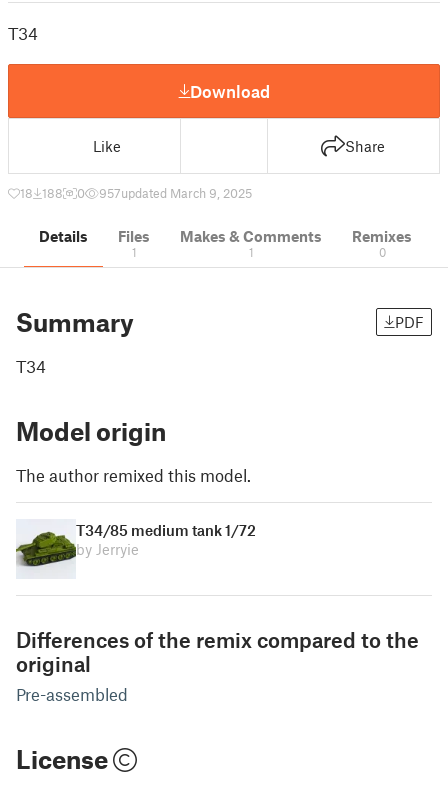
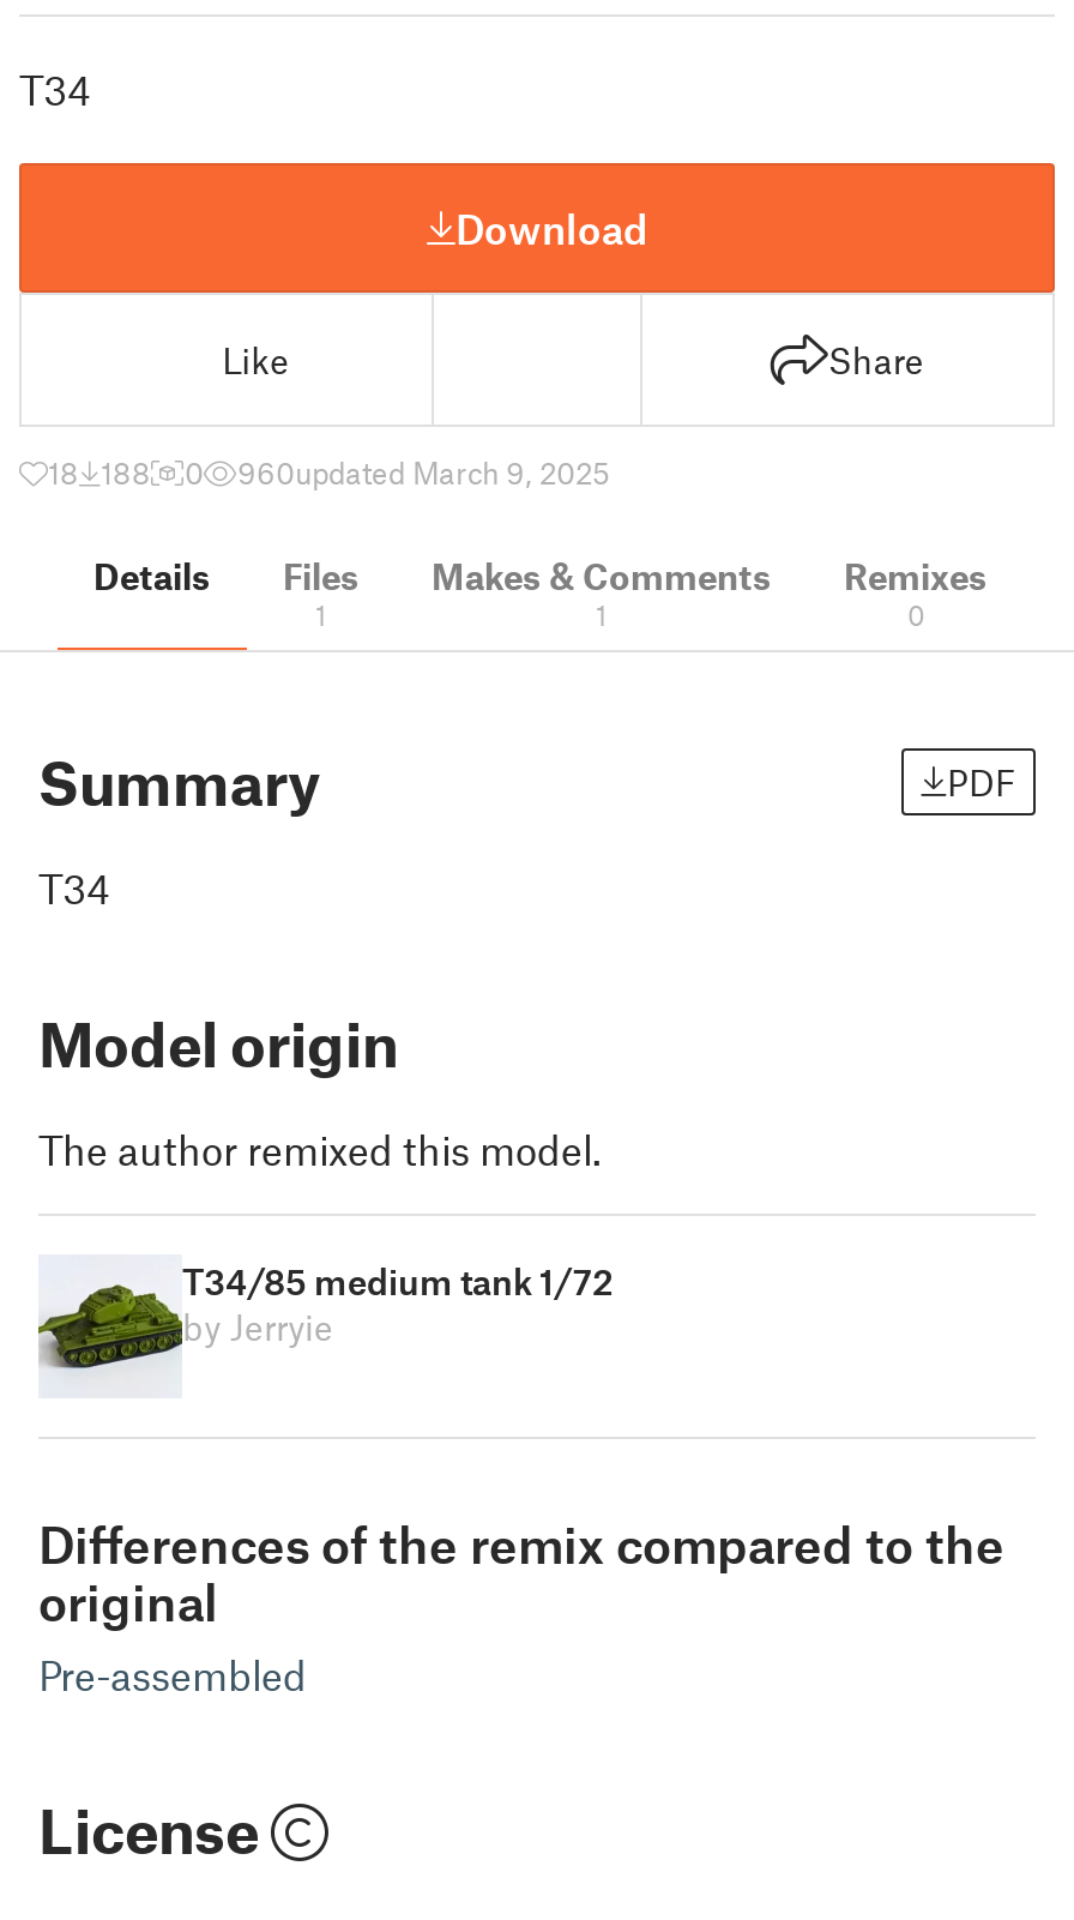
[99,185,252,201] 957updated March 9, 2025 -> [237,453,609,492] 960updated March 9, 2025

